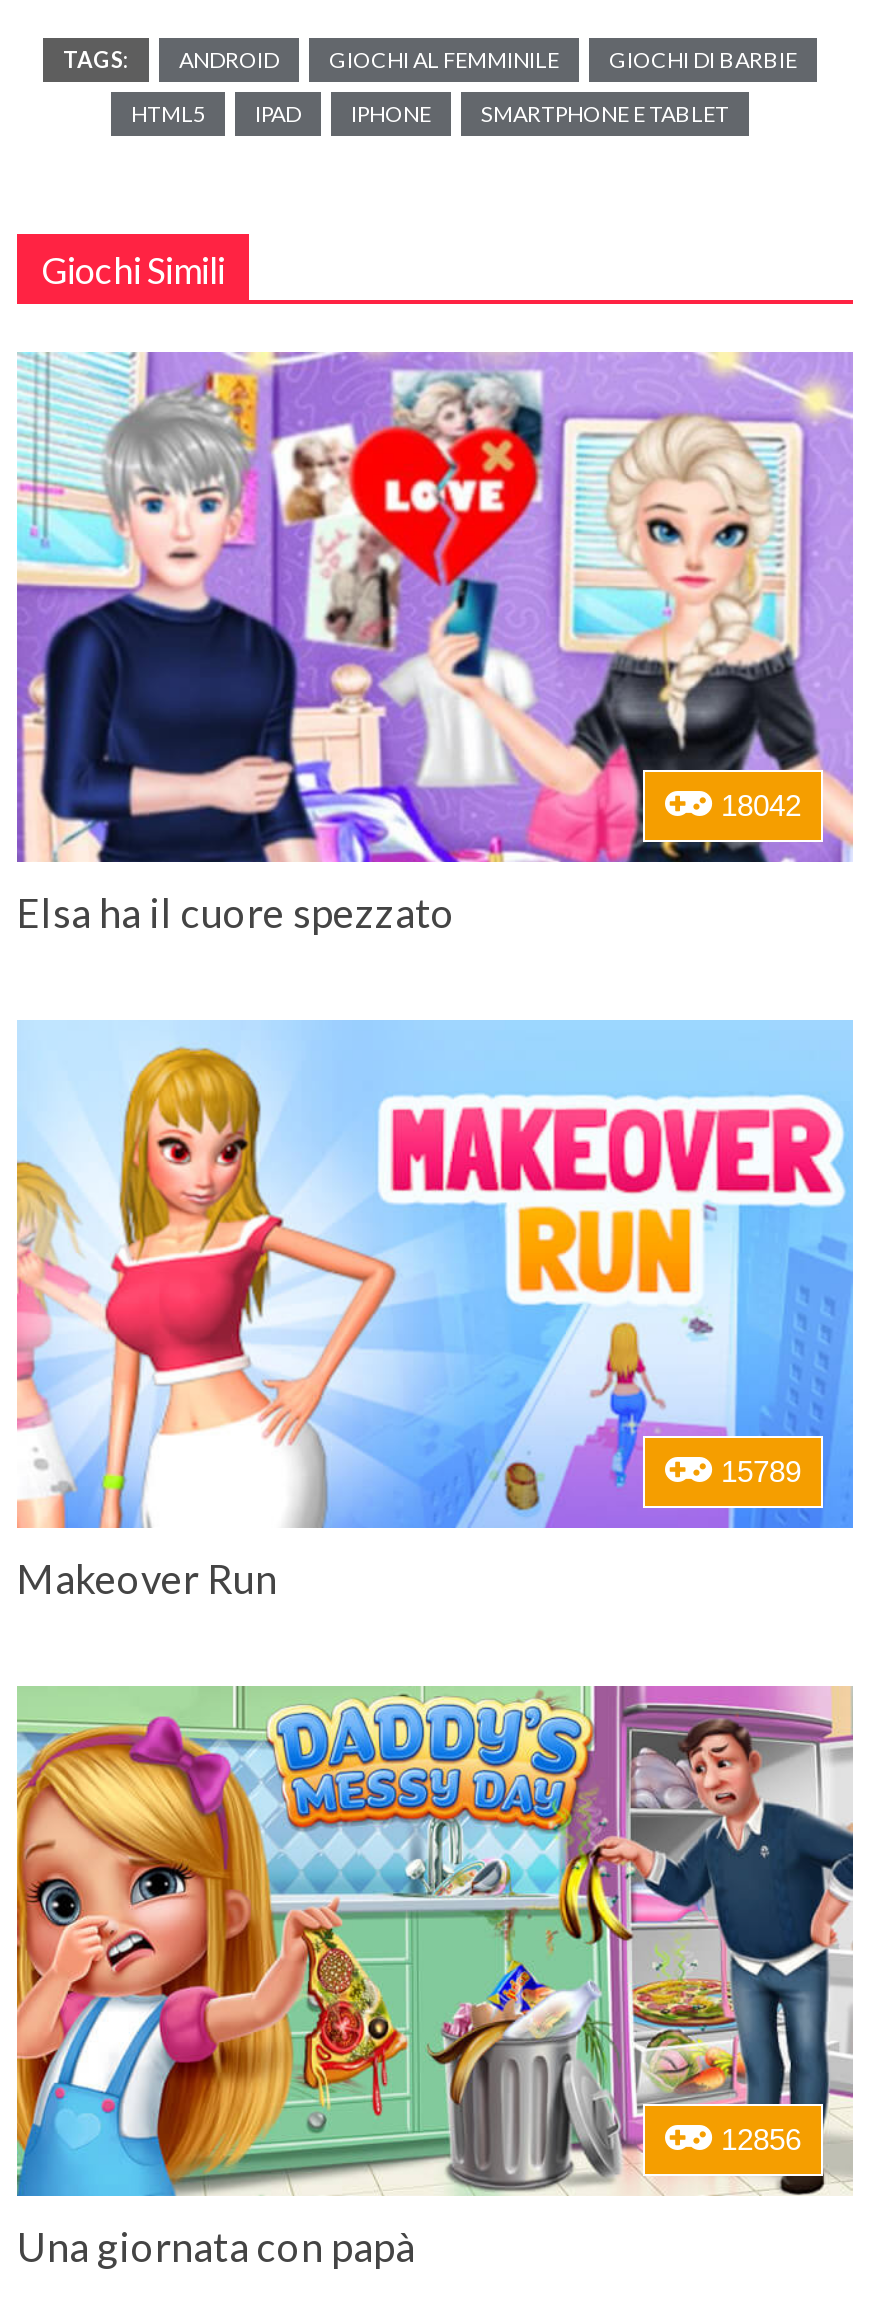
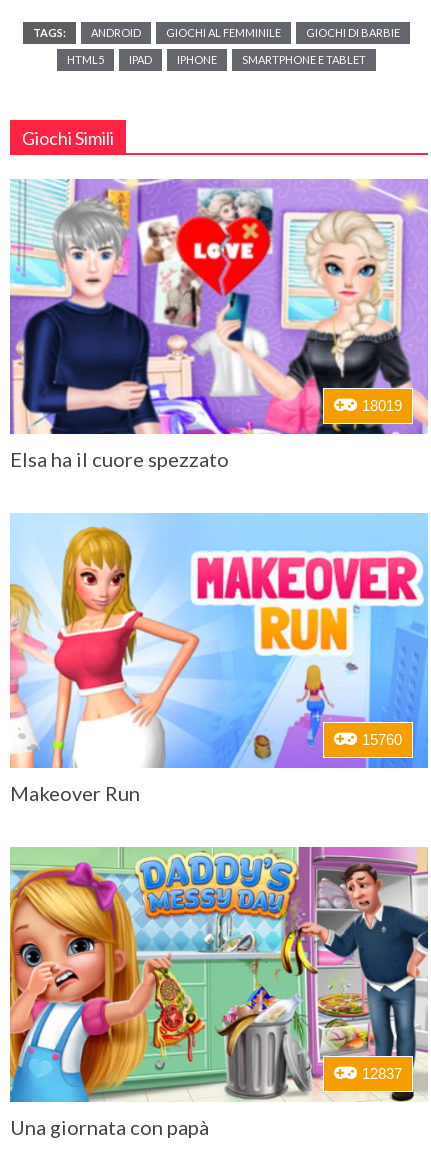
[721,787,801,821] 18042 -> [362,397,402,414] 18019
[721,1455,801,1489] 15789 -> [362,731,402,748] 15760
[721,2122,801,2156] 12856 -> [362,1065,402,1082] 12837

